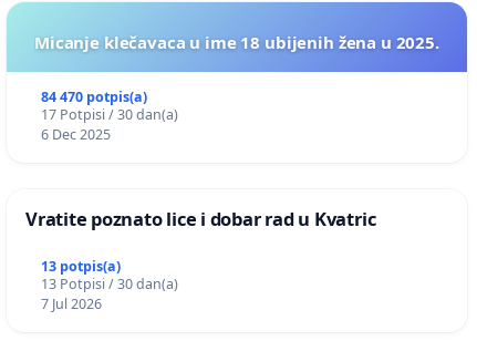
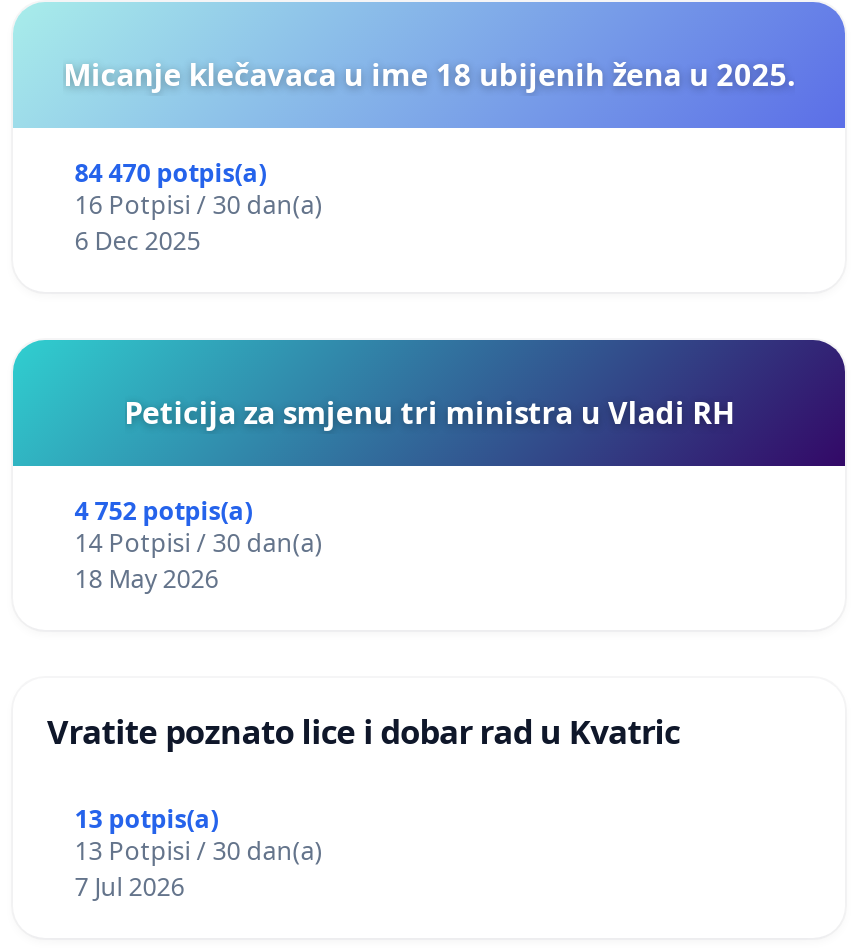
[41,105,178,123] 17 Potpisi / 30 dan(a) -> [75,189,323,223] 16 Potpisi / 30 dan(a)
none -> [75,393,734,597] Peticija za smjenu tri ministra u Vladi RH | 4 752 potpis(a) | 14 Potpisi / 30 dan(a) | 18 May 2026

